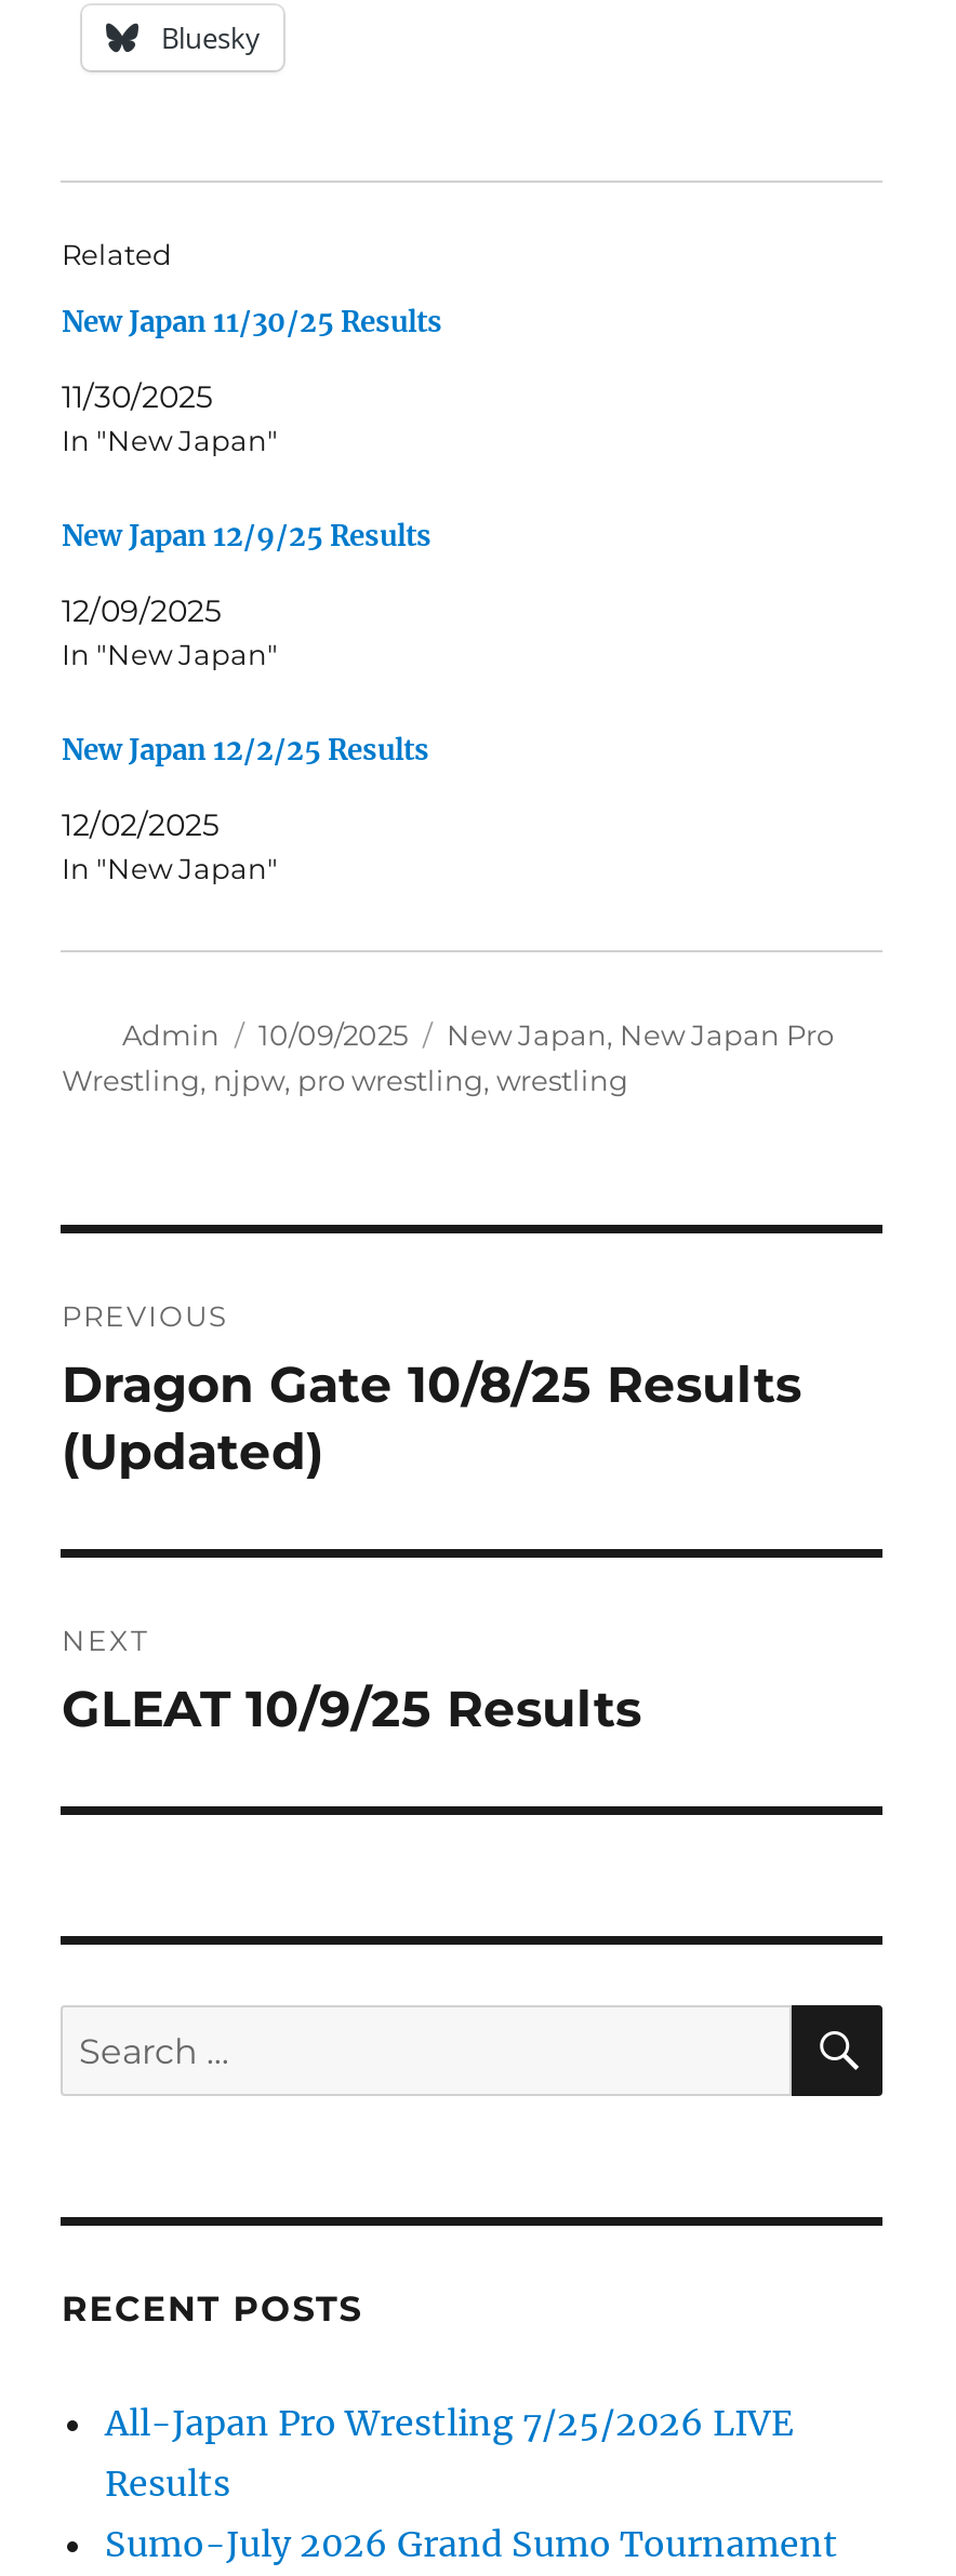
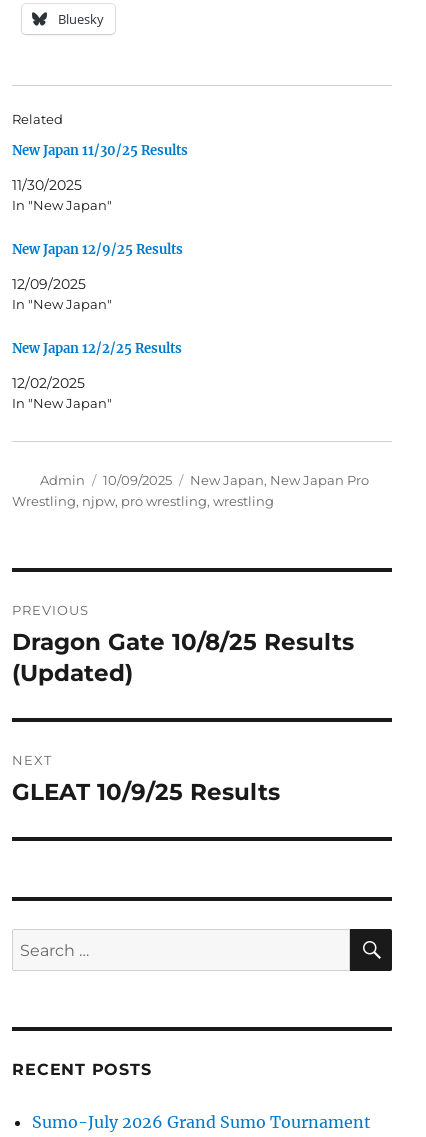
[105,2400,793,2504] All-Japan Pro Wrestling 7/25/2026 LIVE | Results -> none

